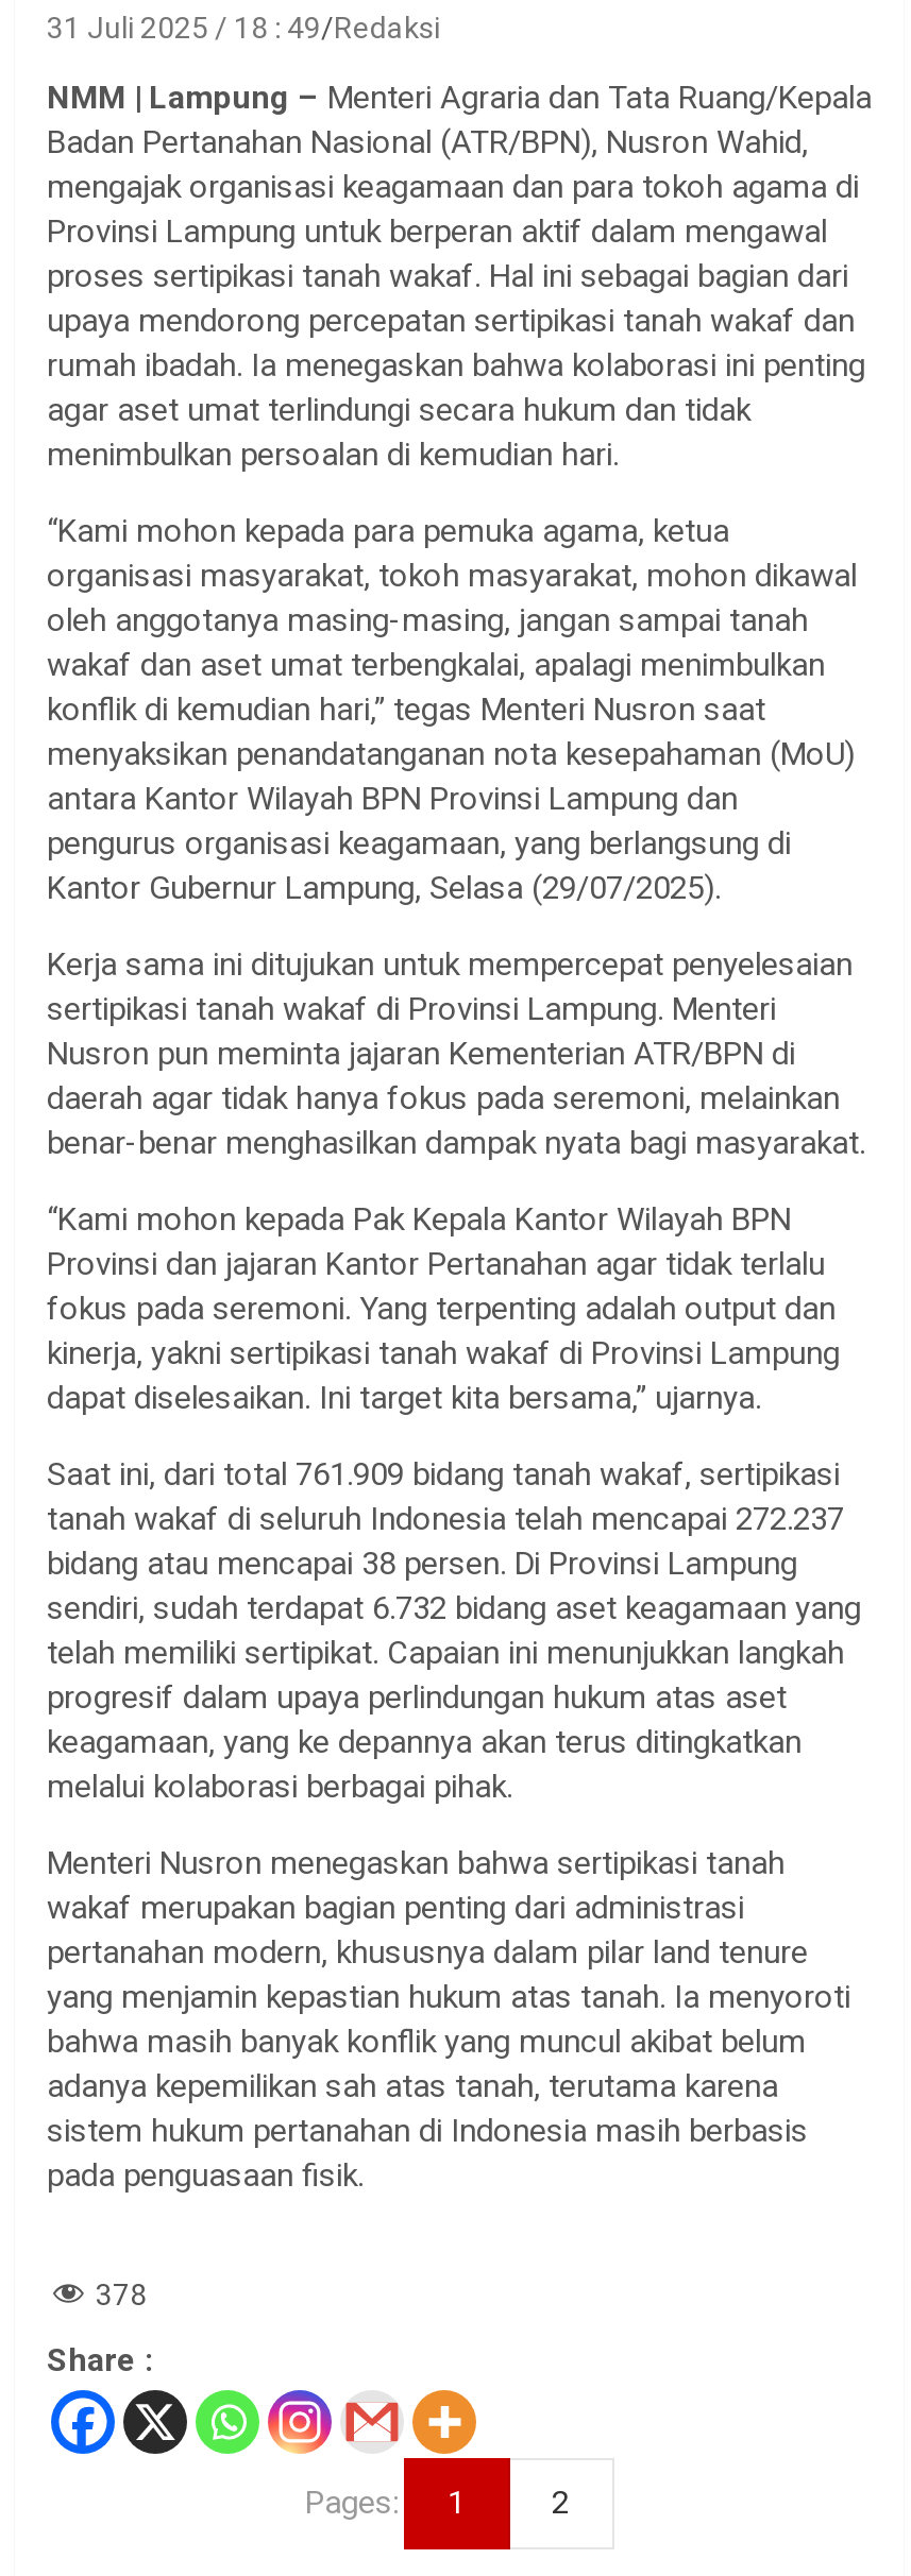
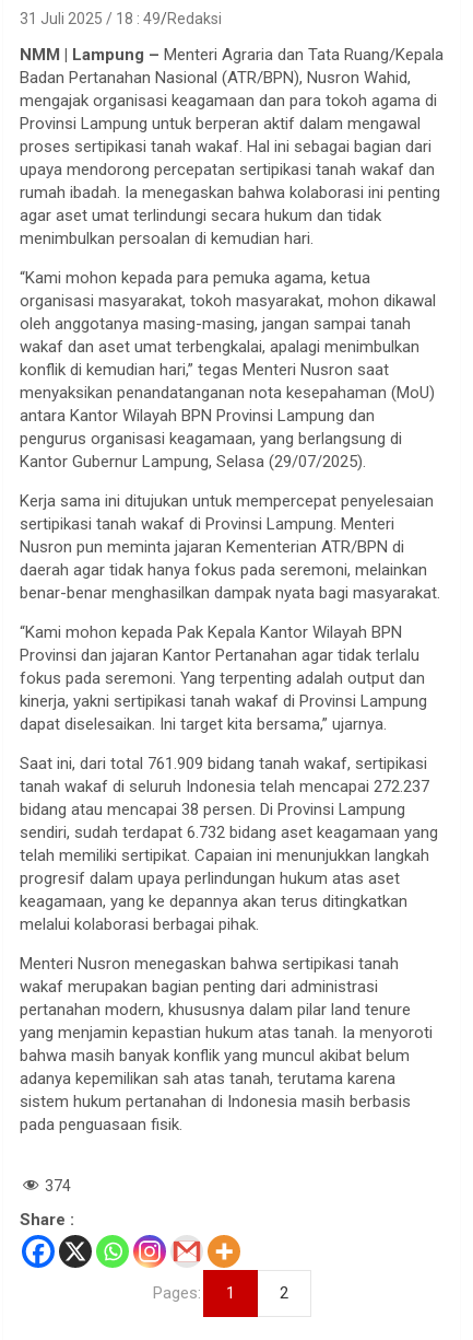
[96,2277,147,2311] 378 -> [45,1177,71,1194] 374

